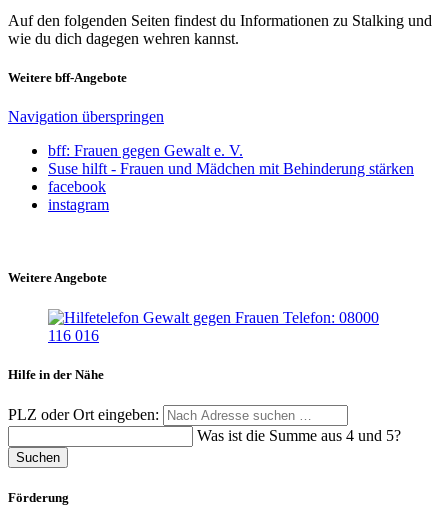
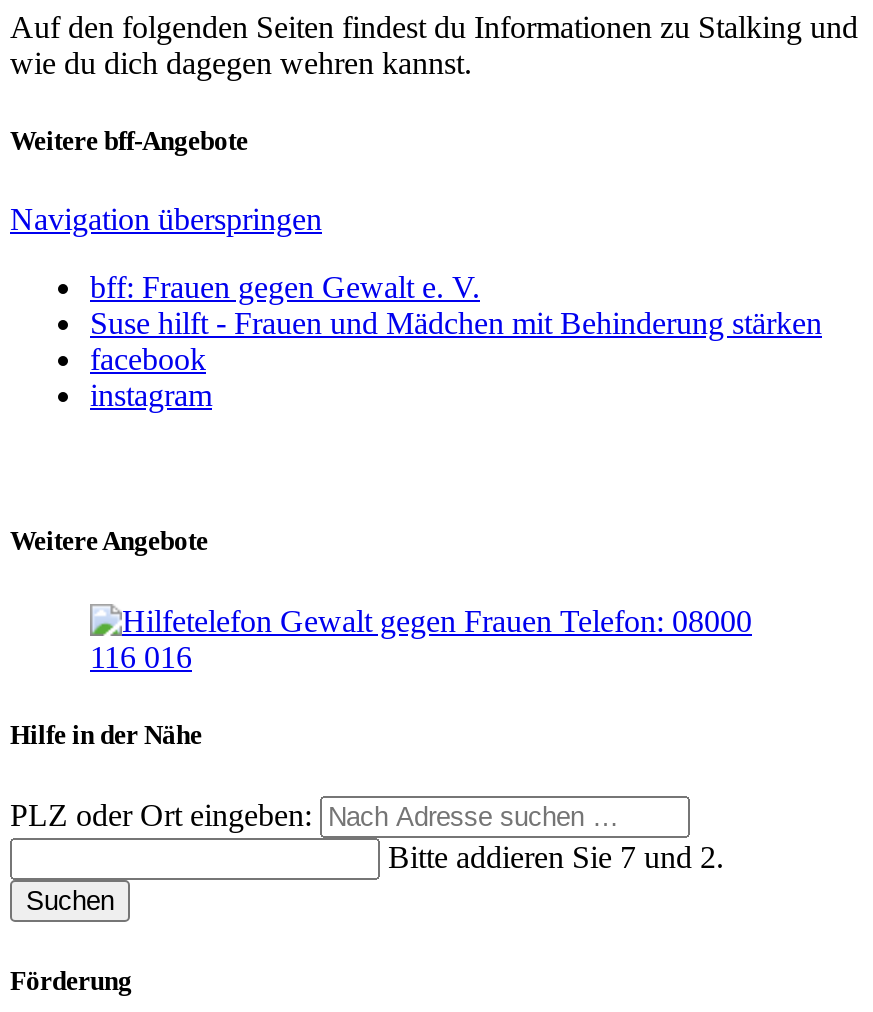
[197,427,401,444] Was ist die Summe aus 4 und 5? -> [388,840,724,874] Bitte addieren Sie 7 und 2.

